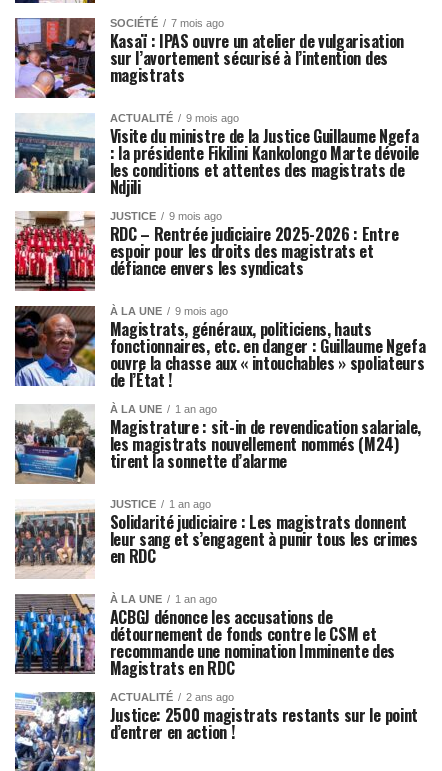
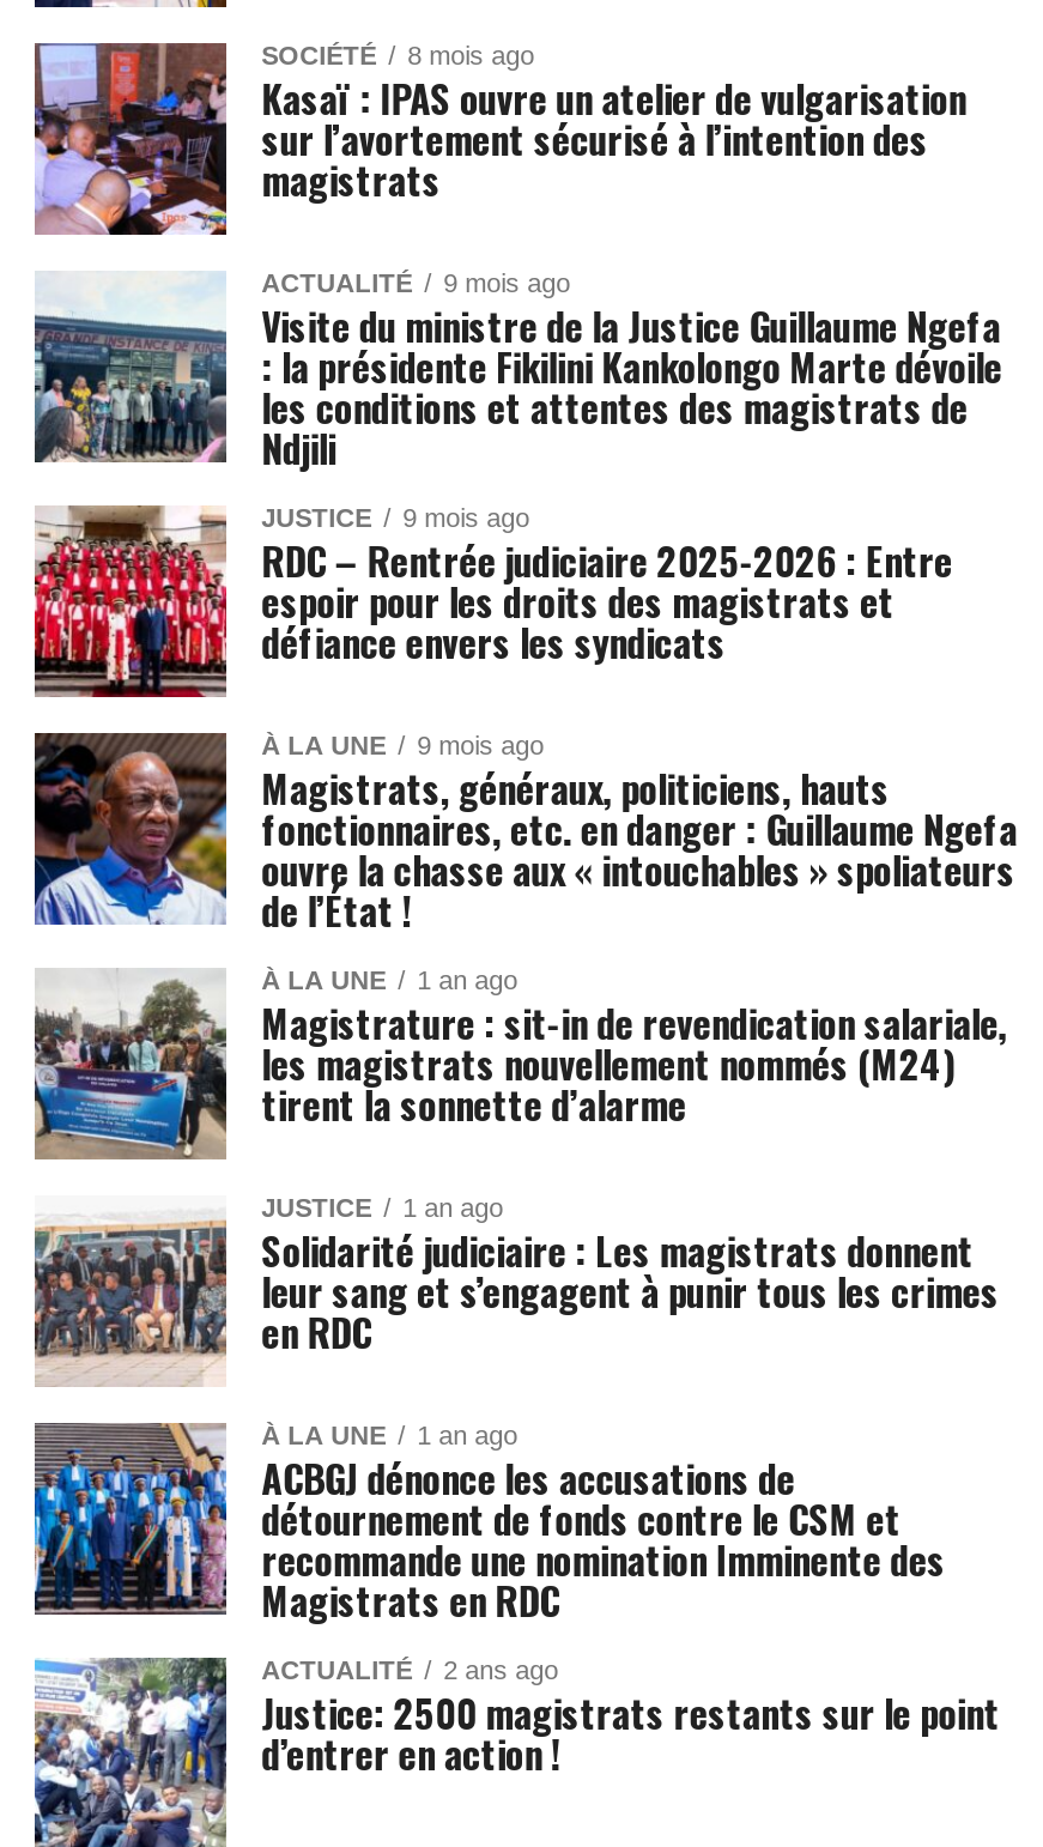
[110,17,224,29] SOCIÉTÉ 7 mois ago -> [262,41,535,69] SOCIÉTÉ 8 mois ago

